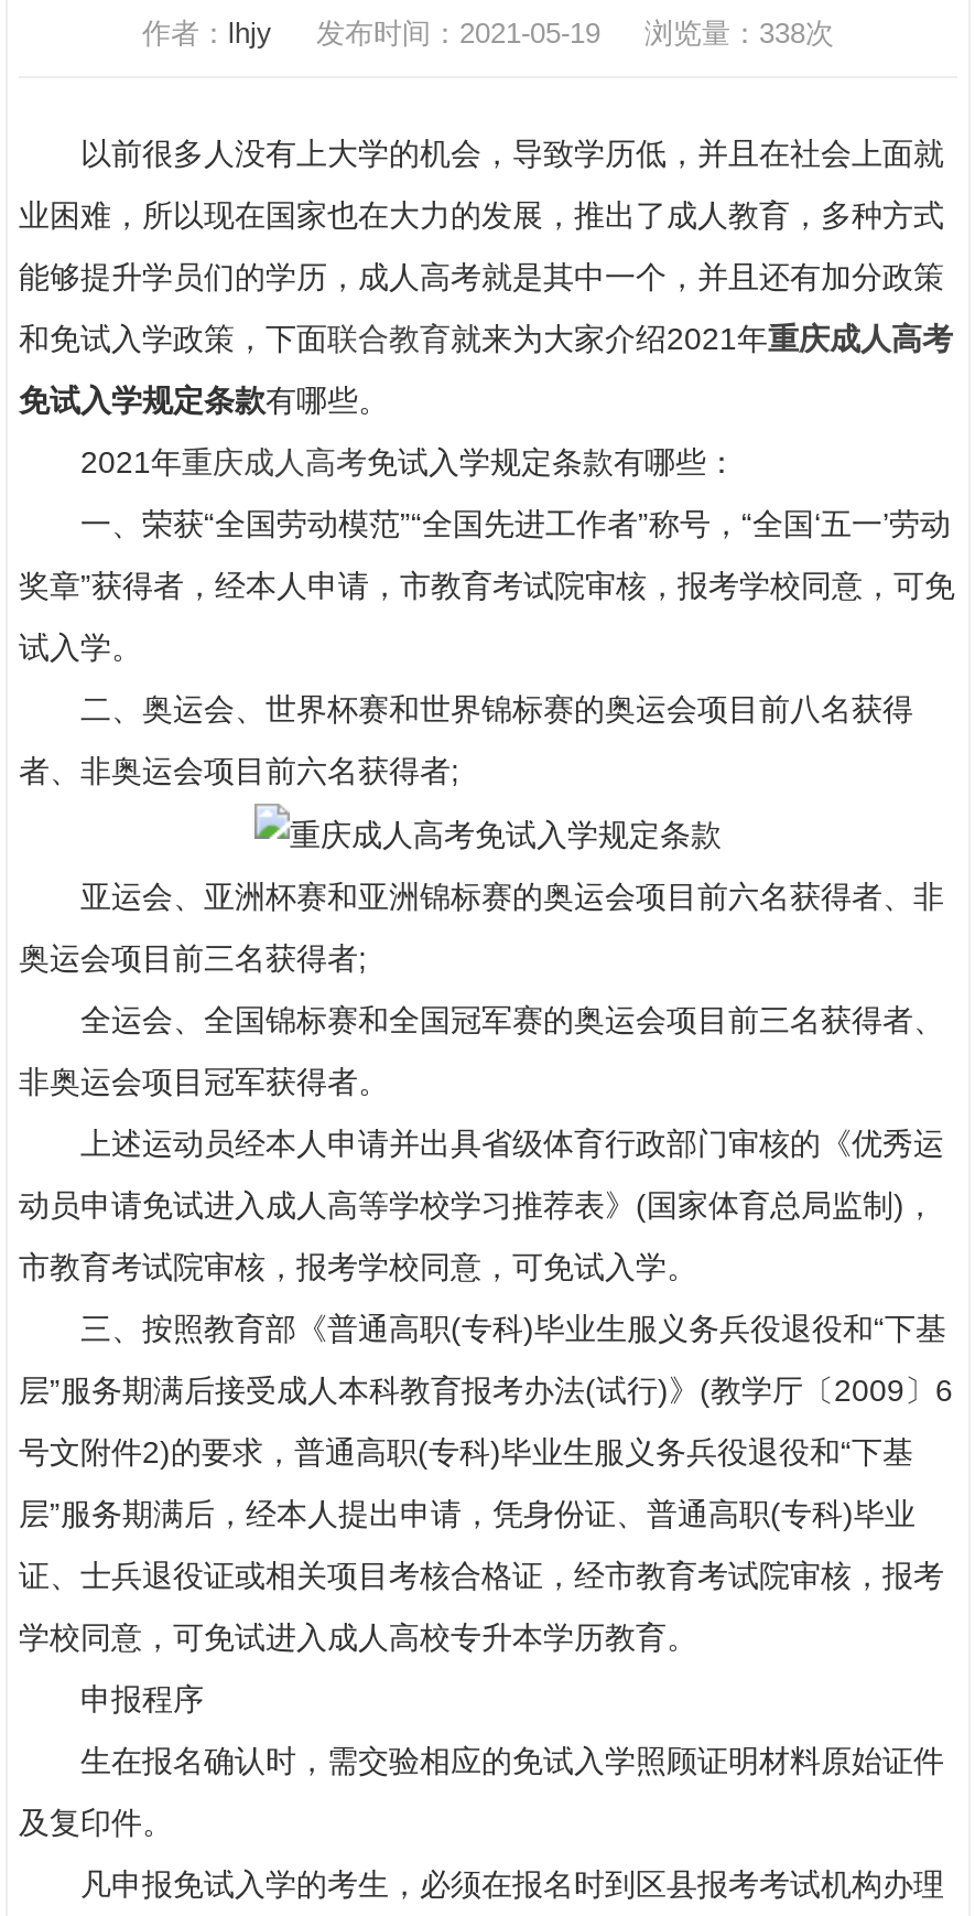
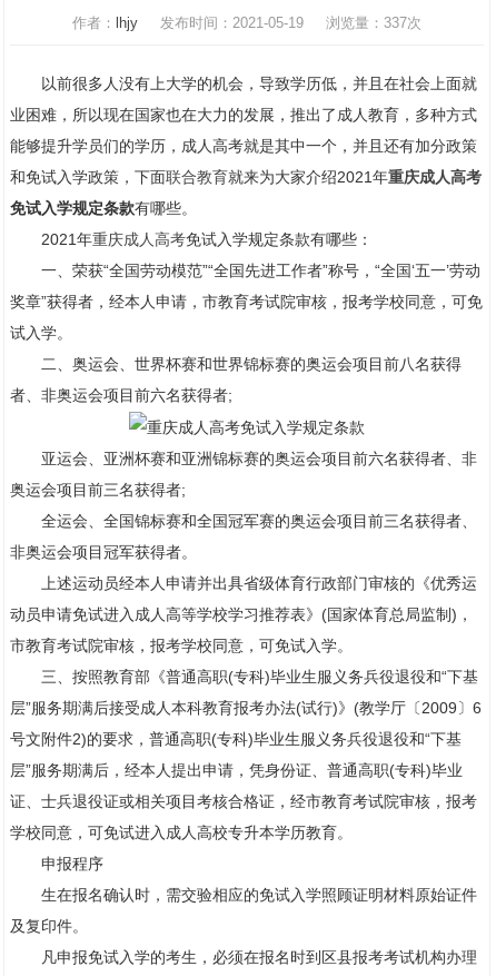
[142,17,834,50] 作者：lhjy 发布时间：2021-05-19 浏览量：338次 -> [72,14,421,31] 作者：lhjy 发布时间：2021-05-19 浏览量：337次

